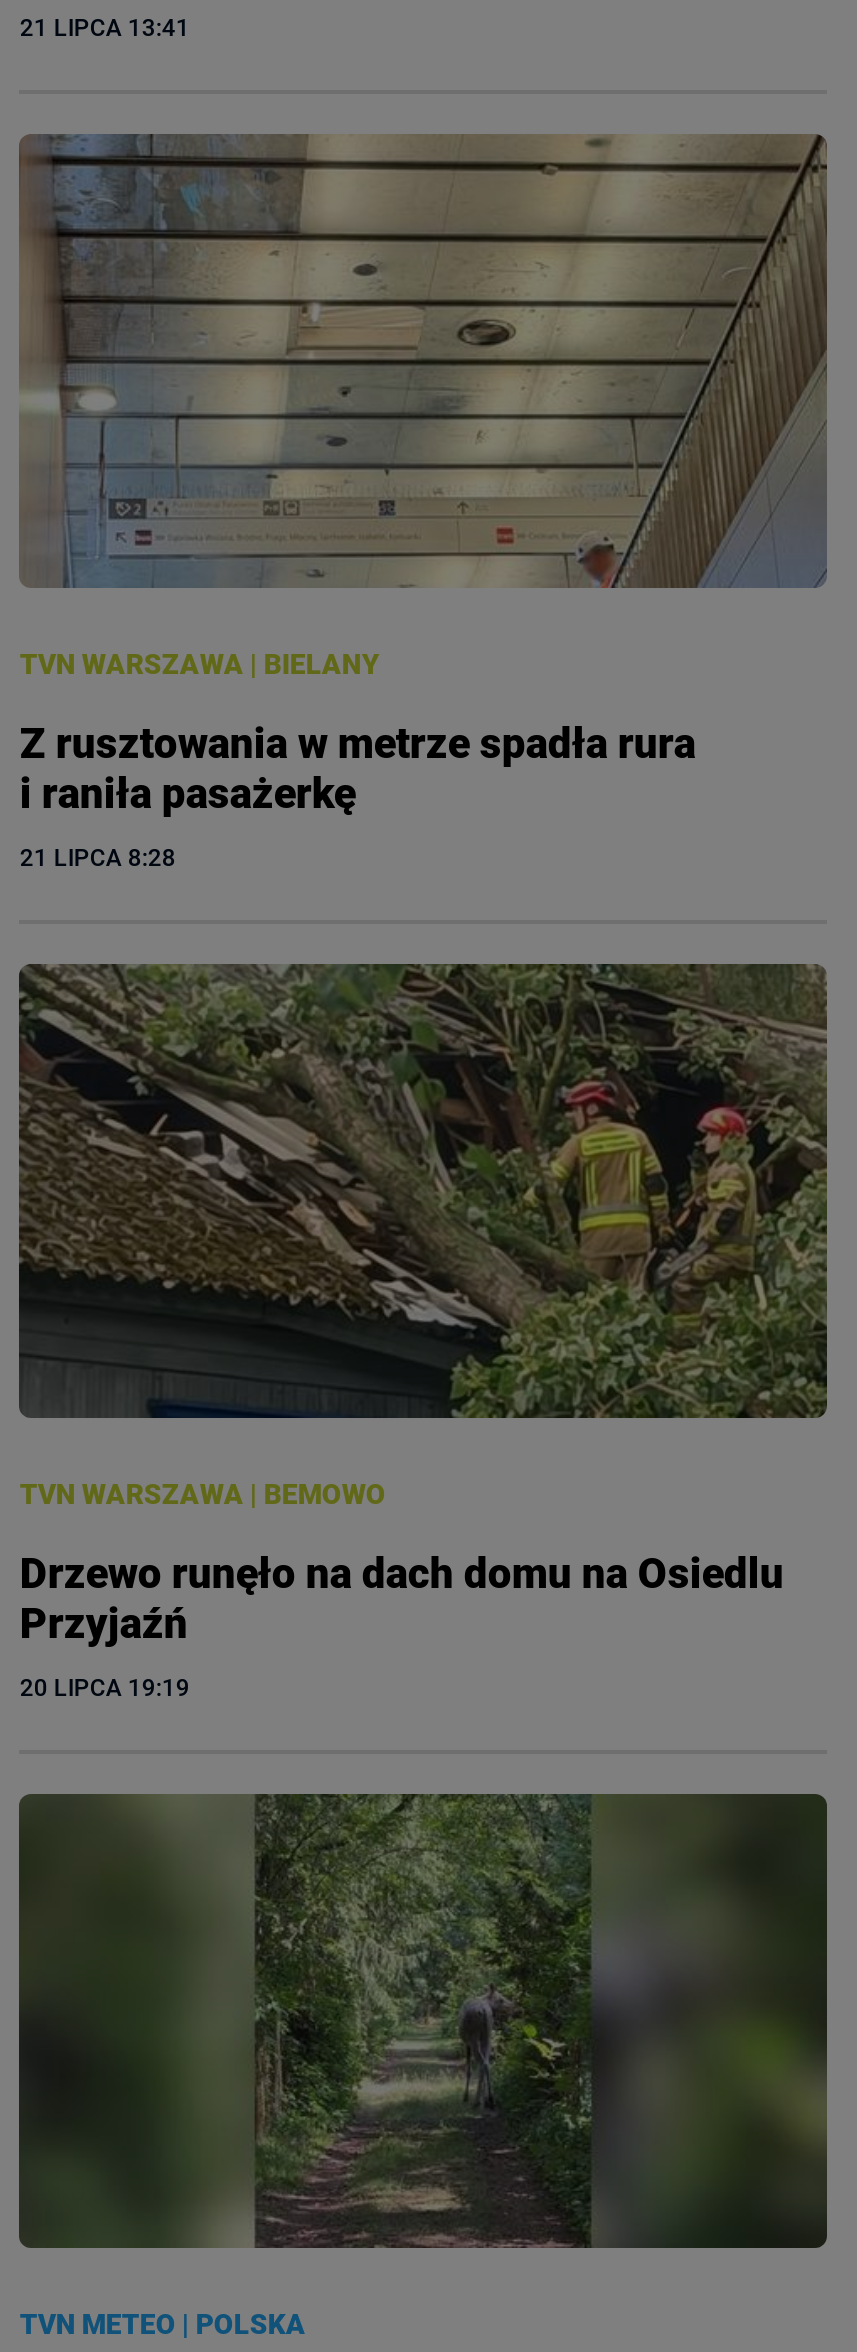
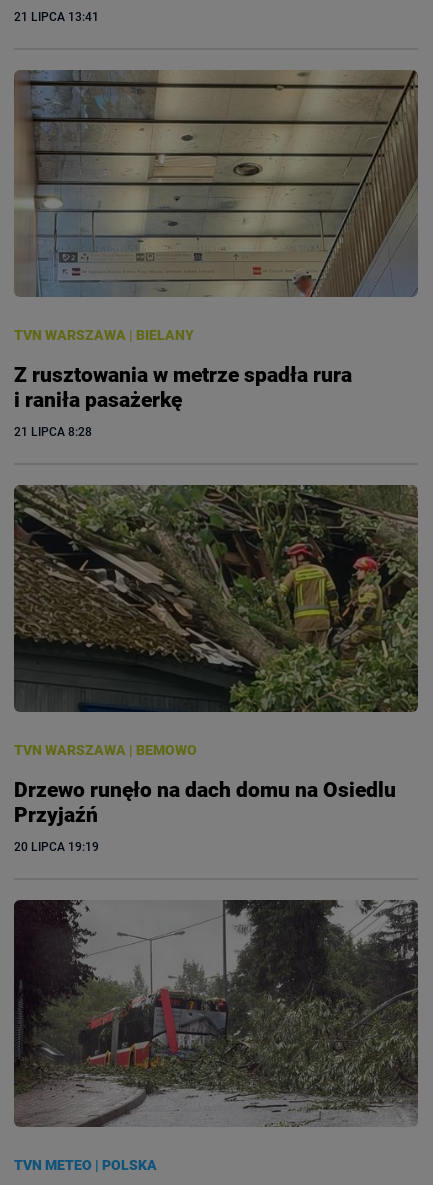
[19,1792,827,2250] [image] -> [14,899,419,1127] [image]

